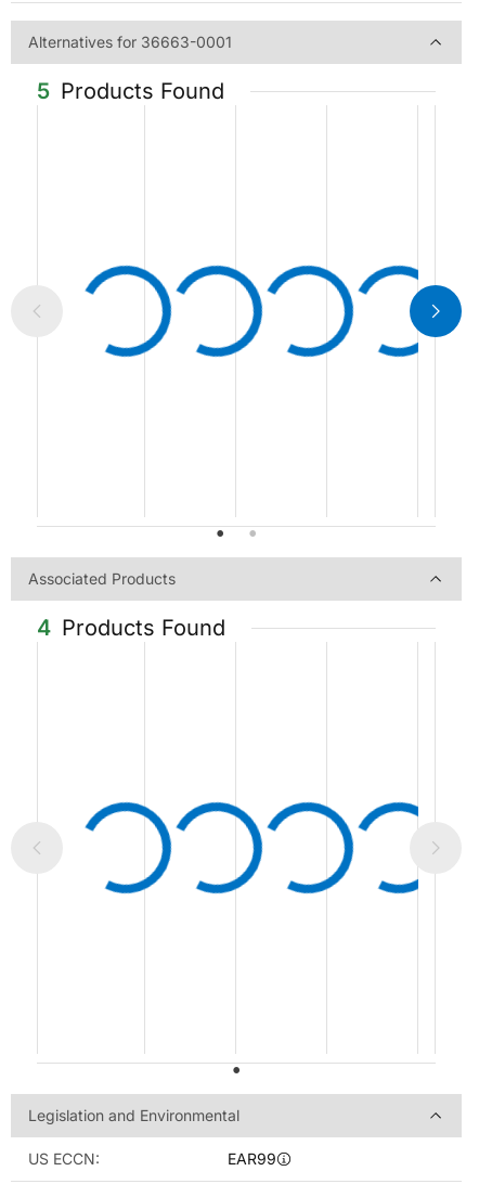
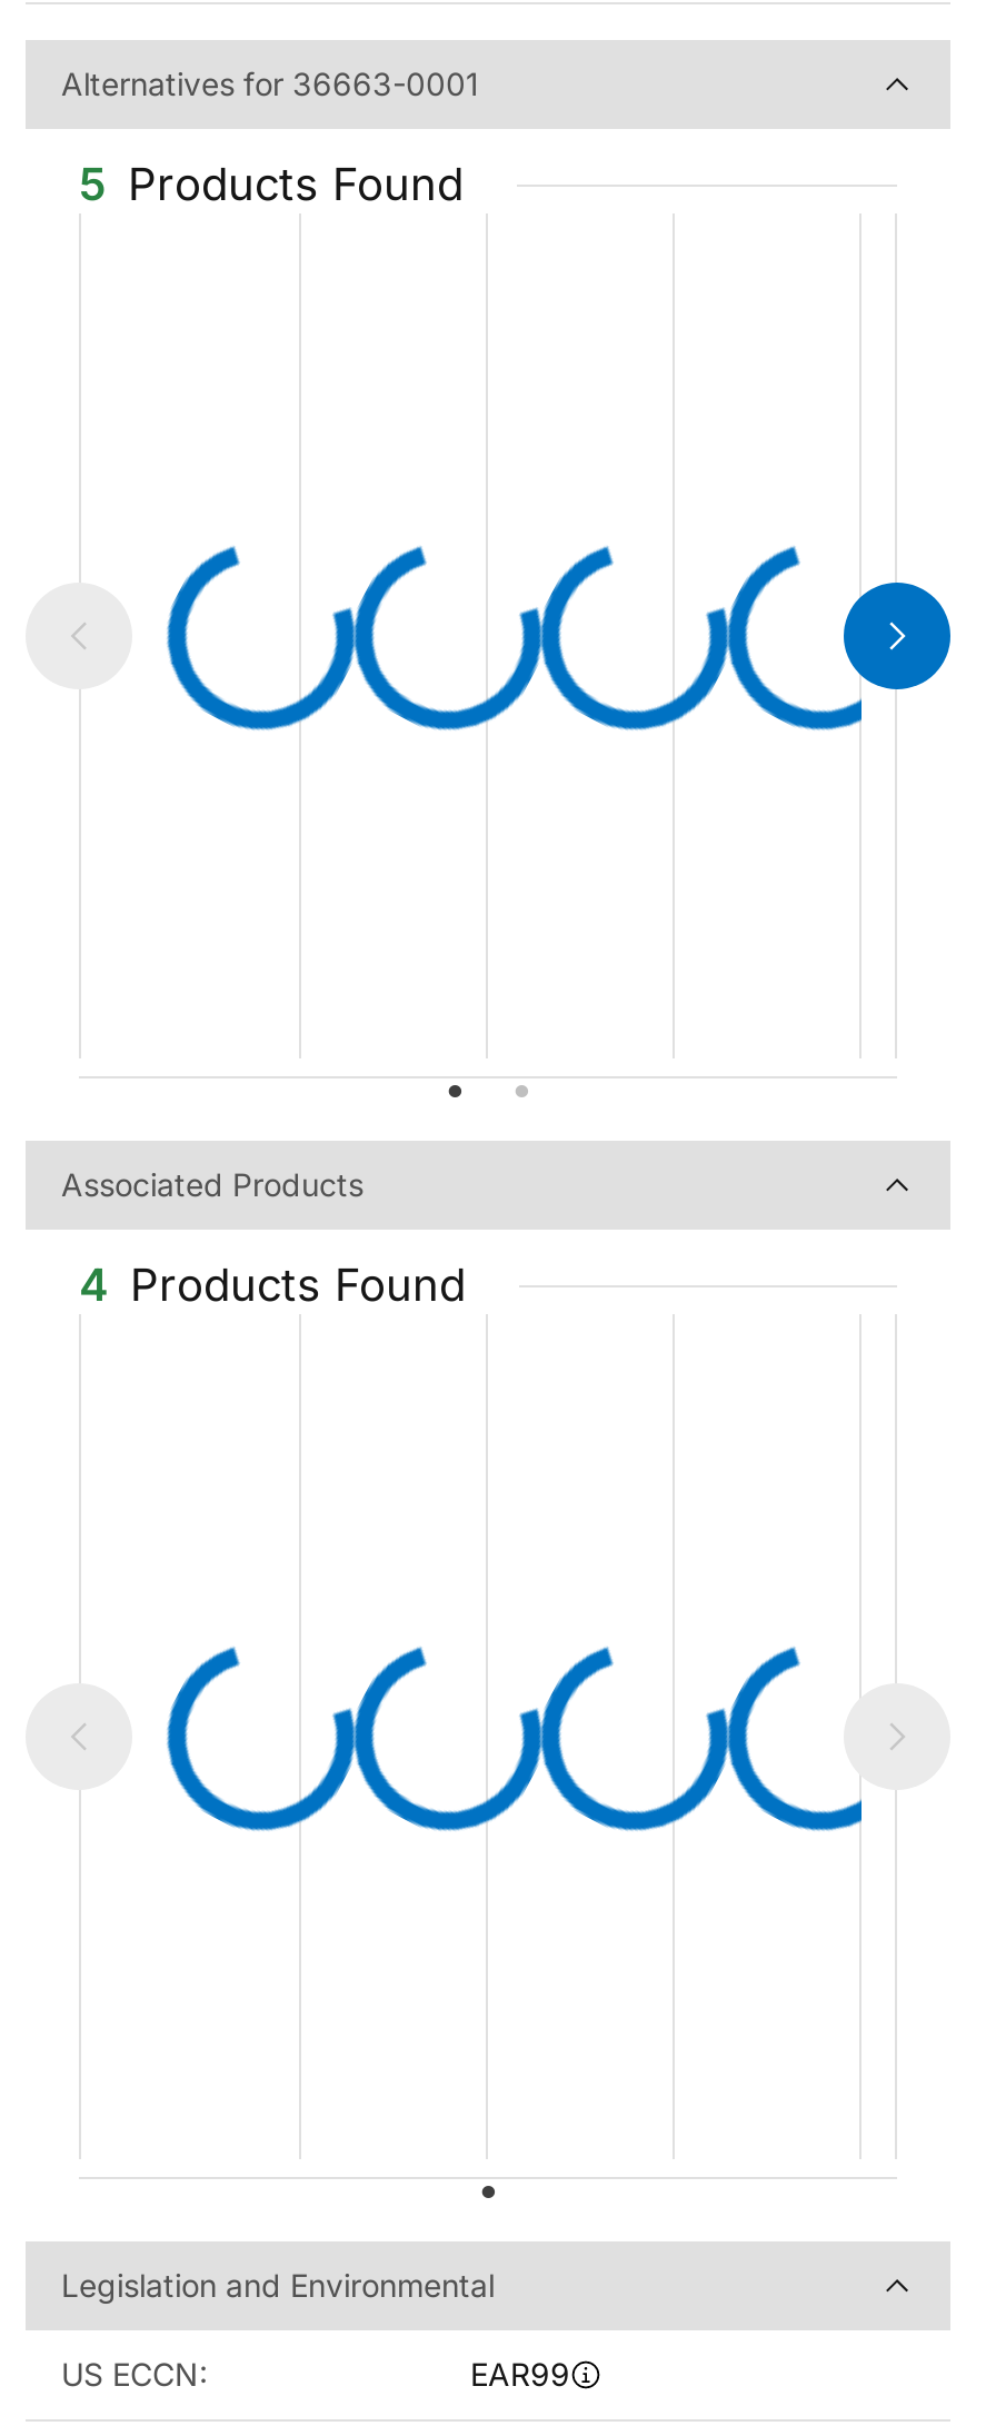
[80,265,419,350] [image] -> [166,543,861,718] [image]
[80,801,419,887] [image] -> [166,1643,861,1819] [image]

